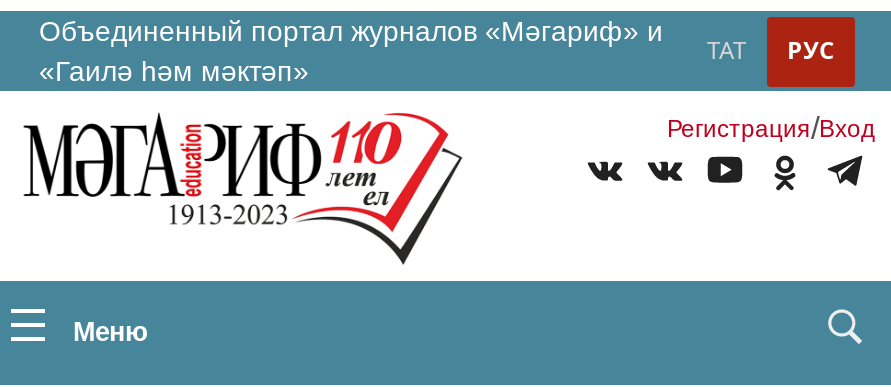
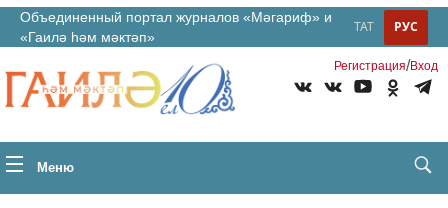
[11,111,467,265] [image] -> [5,58,236,133] [image]

